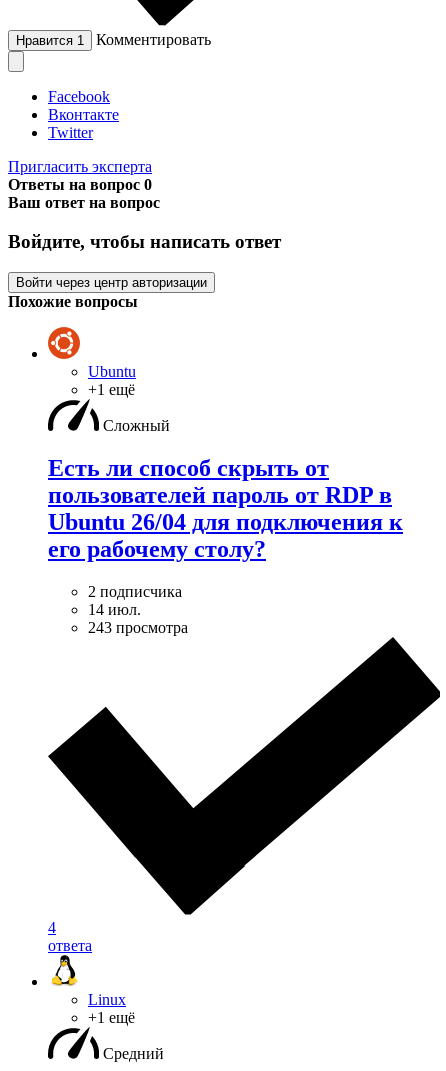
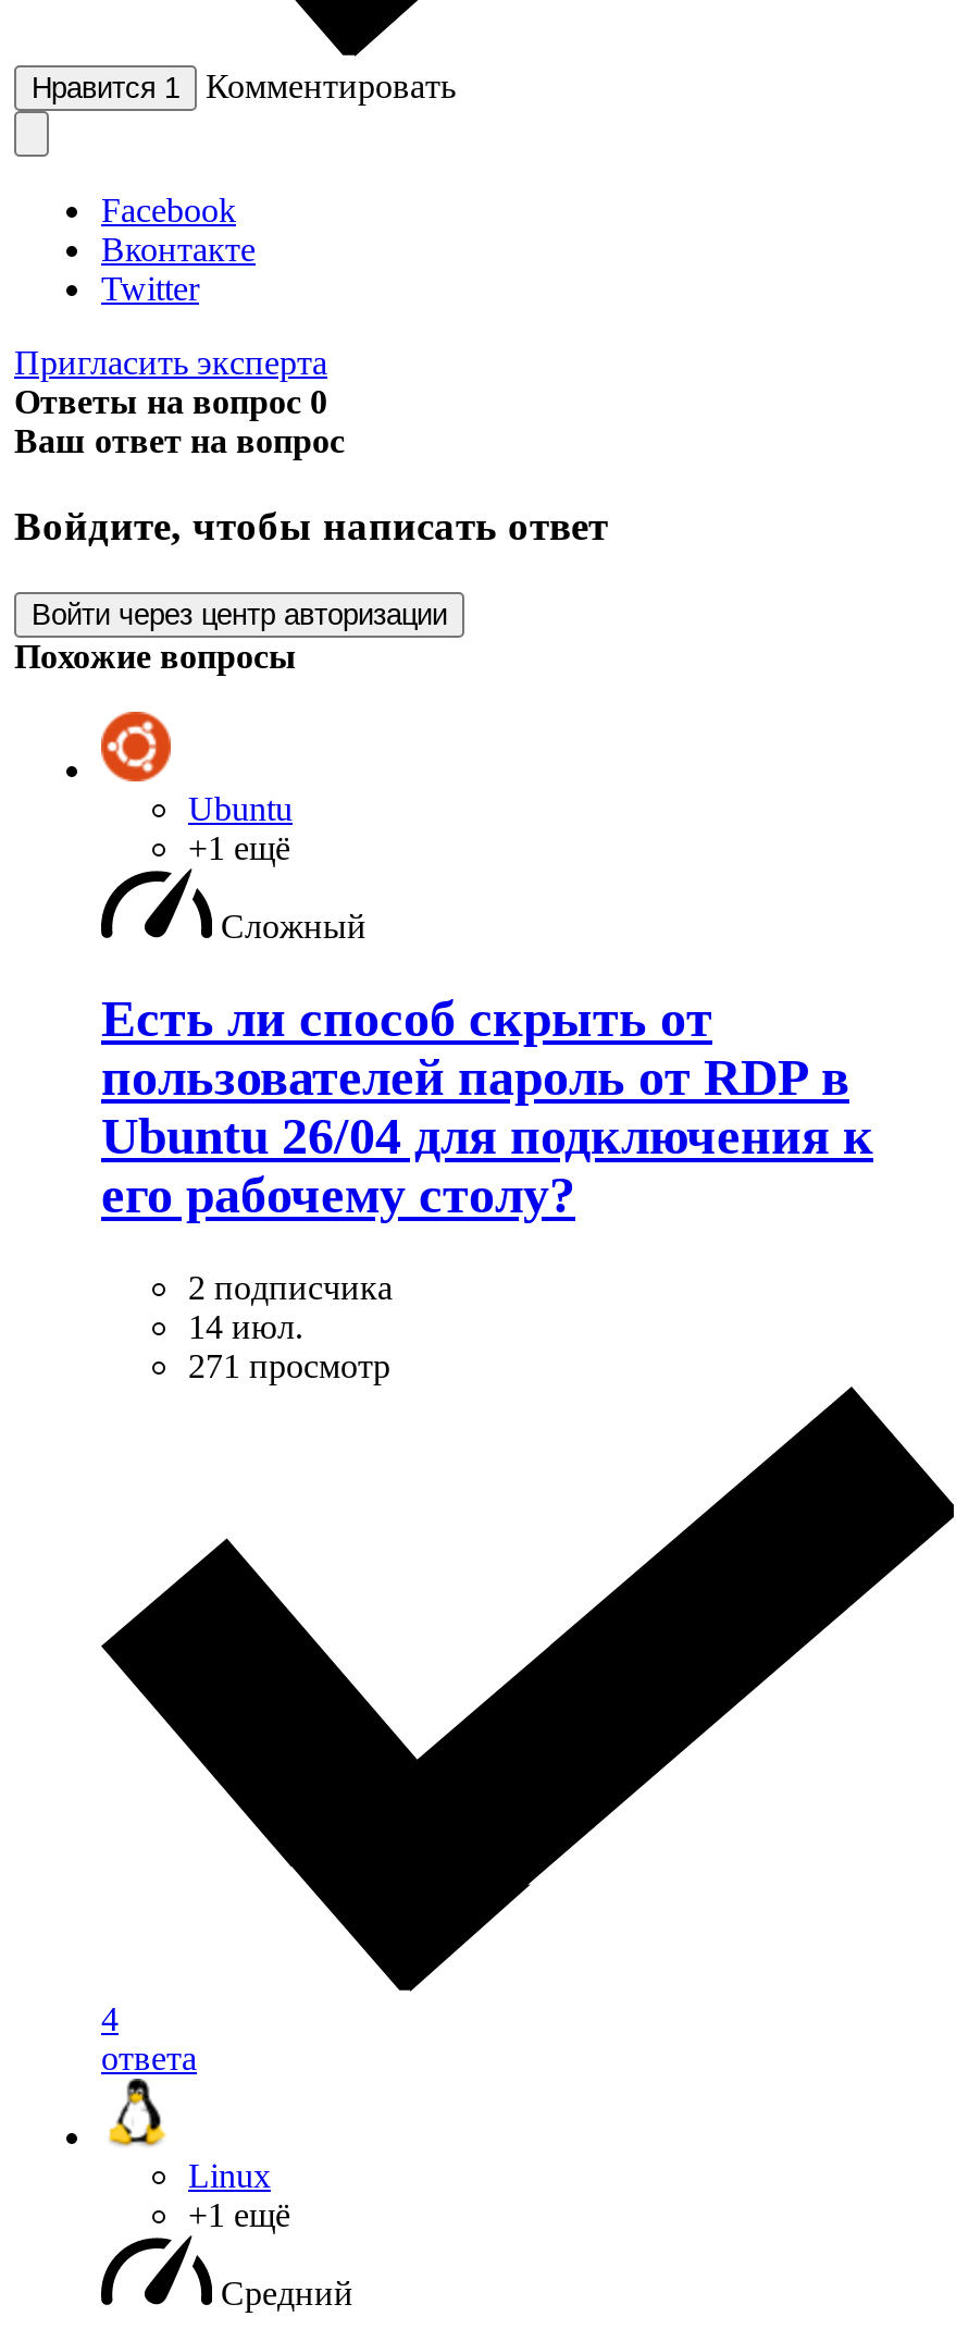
[88,619,188,636] 243 просмотра -> [188,1346,390,1383] 271 просмотр

